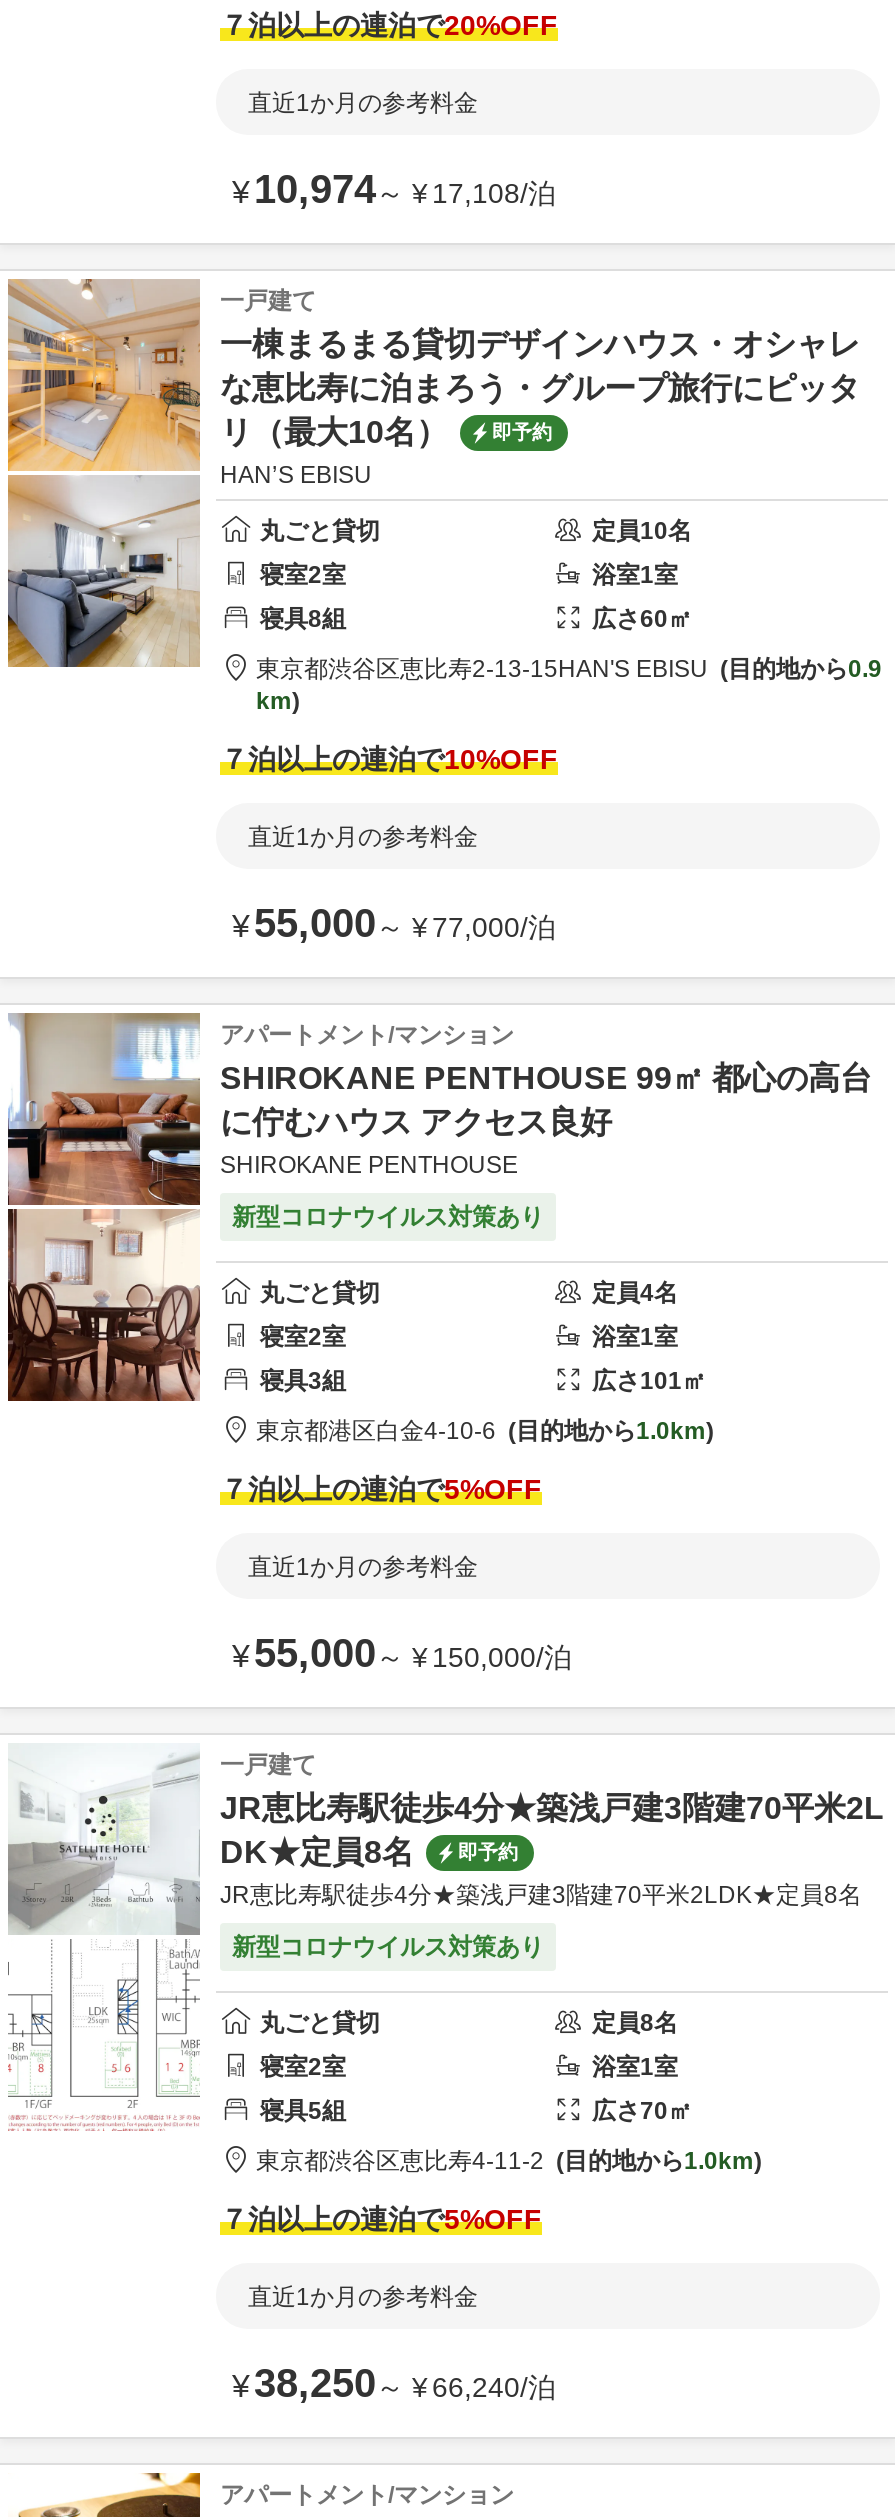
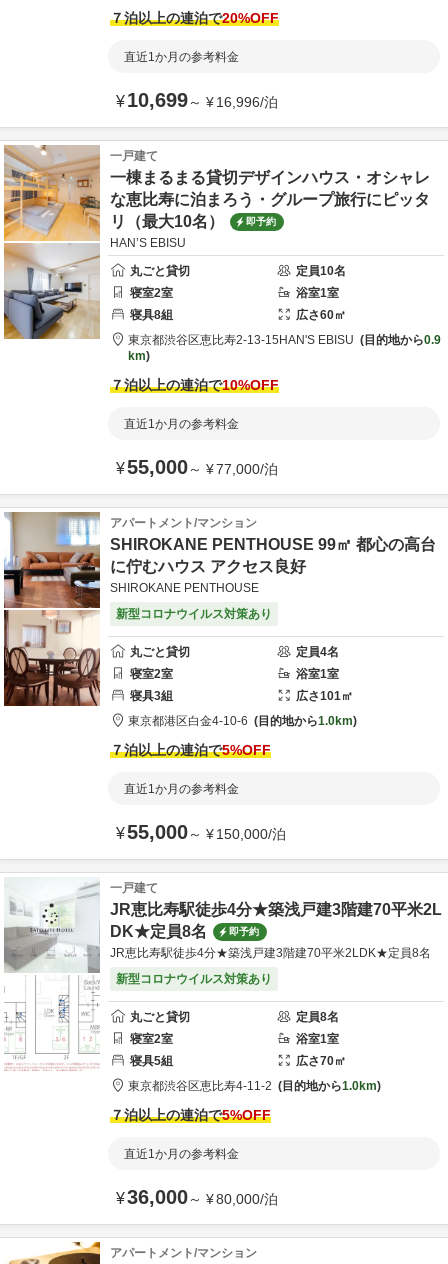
[232,167,556,211] ¥ 10,974～¥ 17,108/泊 -> [116,89,278,111] ¥ 10,699～¥ 16,996/泊
[232,2361,556,2405] ¥ 38,250～¥ 66,240/泊 -> [116,1186,278,1208] ¥ 36,000～¥ 80,000/泊

